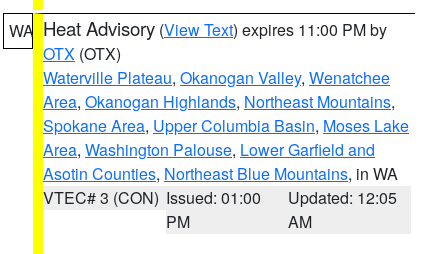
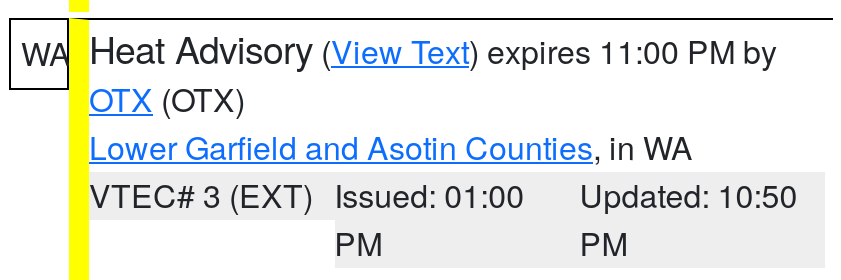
[43,66,409,209] Waterville Plateau, Okanogan Valley, Wenatchee | Area, Okanogan Highlands, Northeast Mountains, | Spokane Area, Upper Columbia Basin, Moses Lake | Area, Washington Palouse, Lower Garfield and | Asotin Counties, Northeast Blue Mountains, in WA | VTEC# 3 (CON) Issued: 01:00 -> [89,124,693,218] Lower Garfield and Asotin Counties, in WA | VTEC# 3 (EXT) Issued: 01:00
[288,186,397,233] Updated: 12:05 | AM -> [579,172,797,266] Updated: 10:50 | PM

